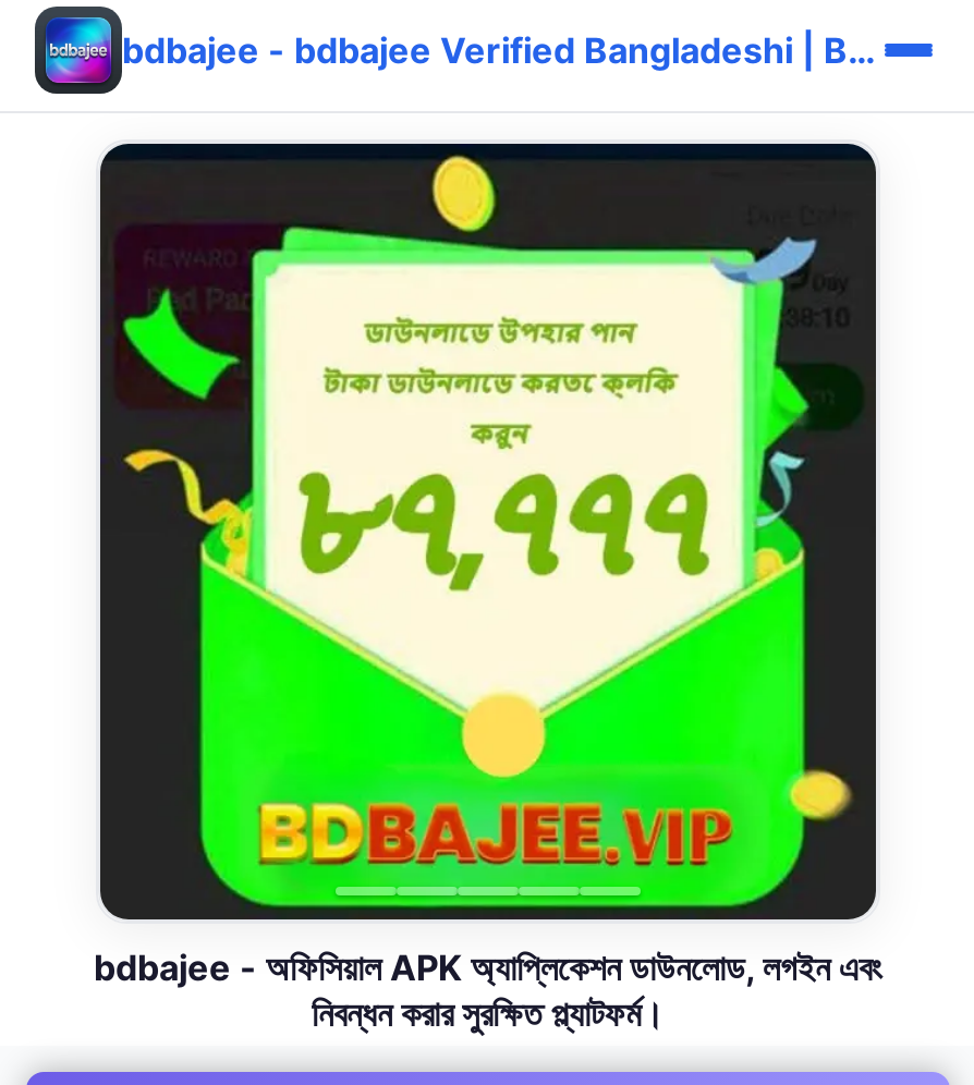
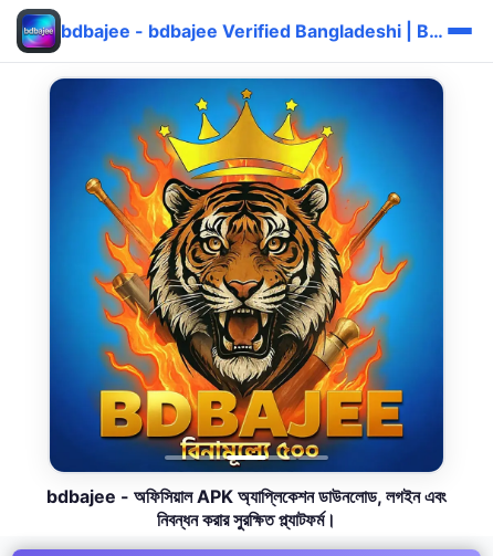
[98,142,878,919] [image] -> [49,77,444,473] [image]

